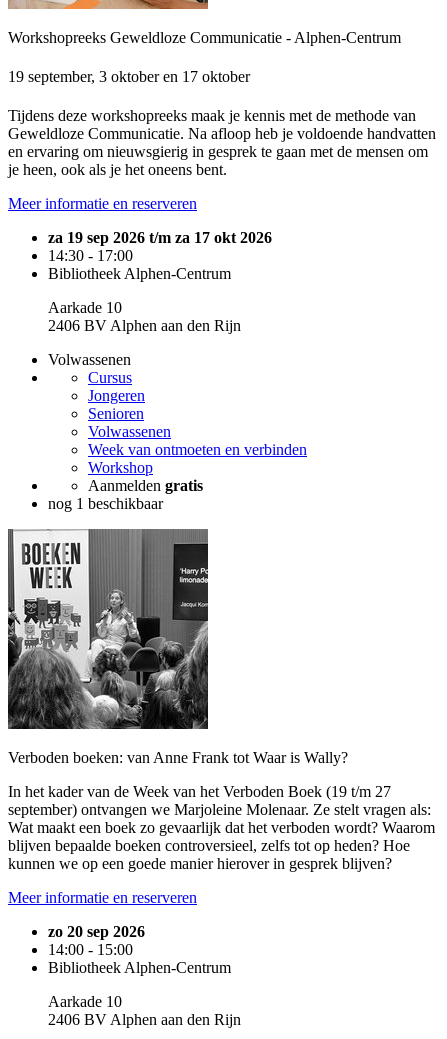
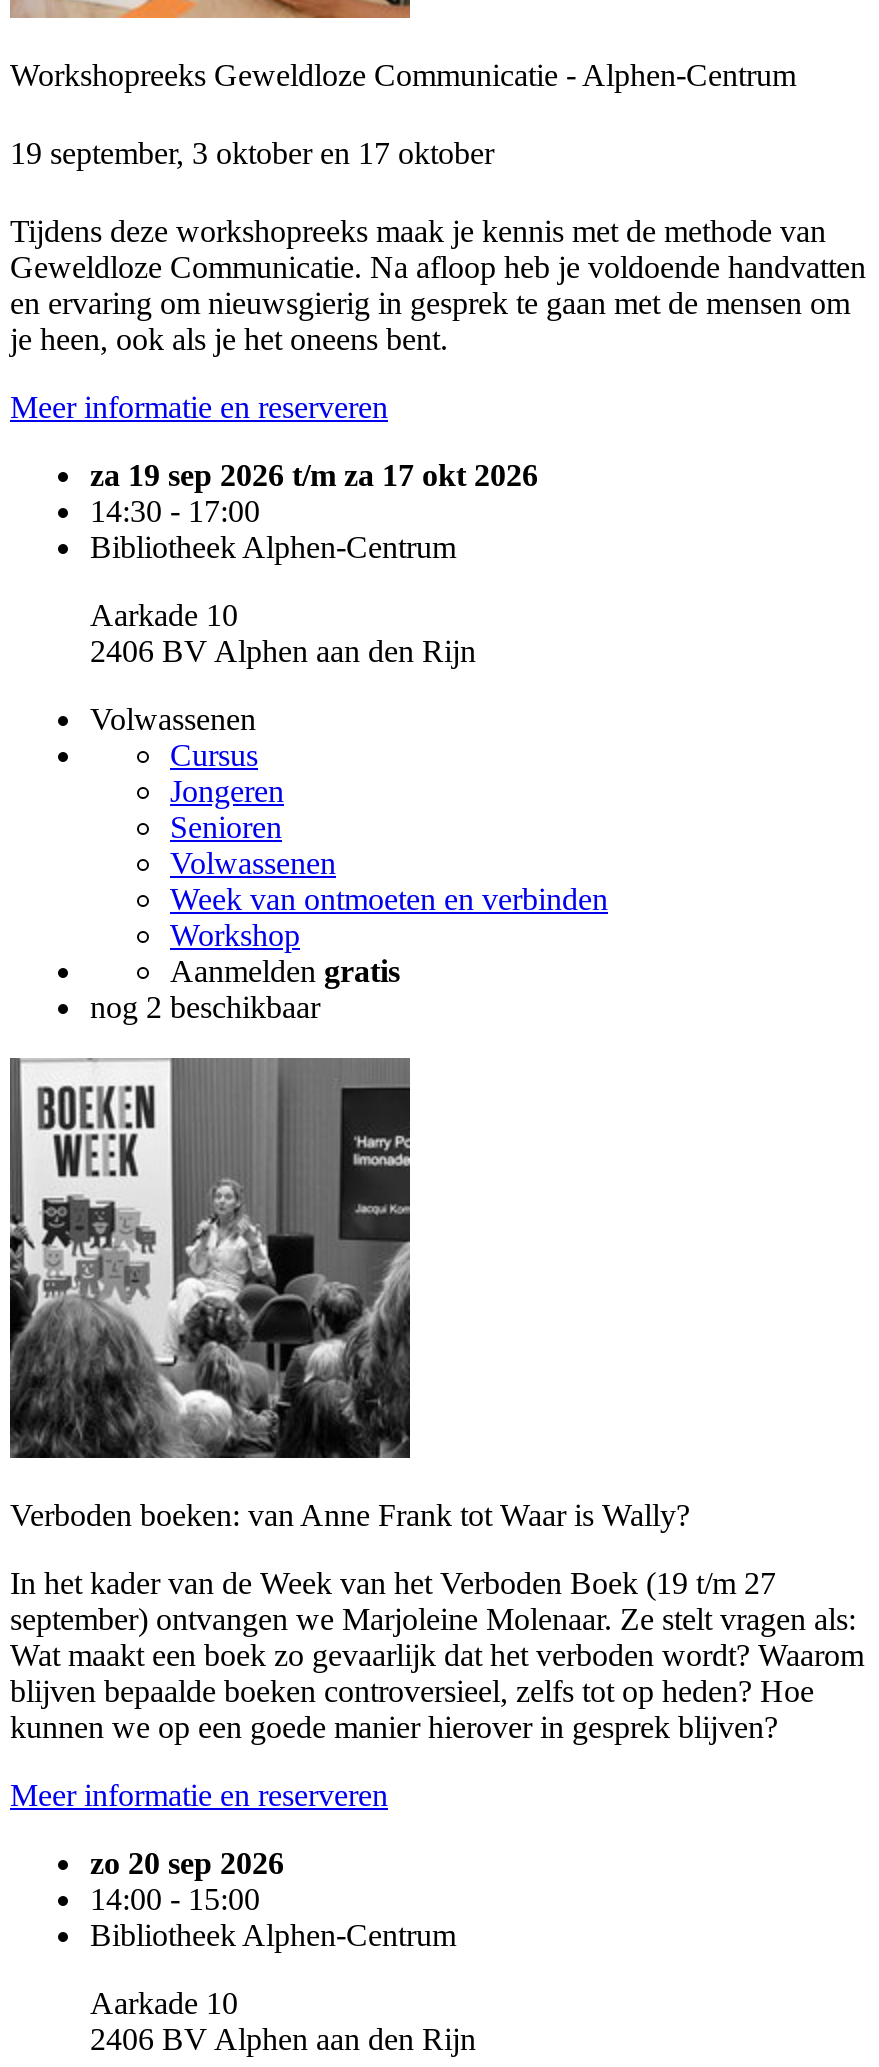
[48,495,163,512] nog 1 beschikbaar -> [90,990,320,1024] nog 2 beschikbaar

